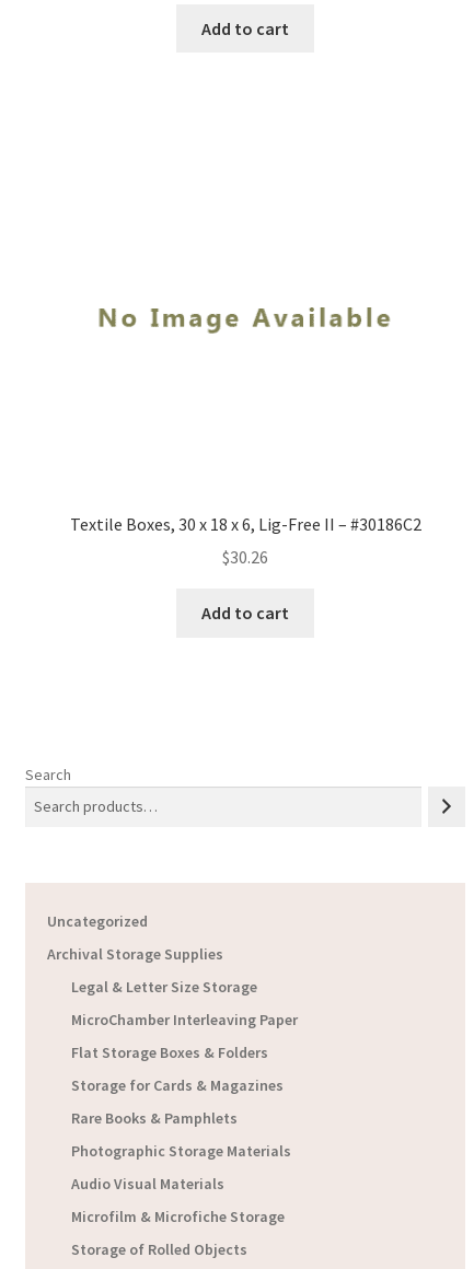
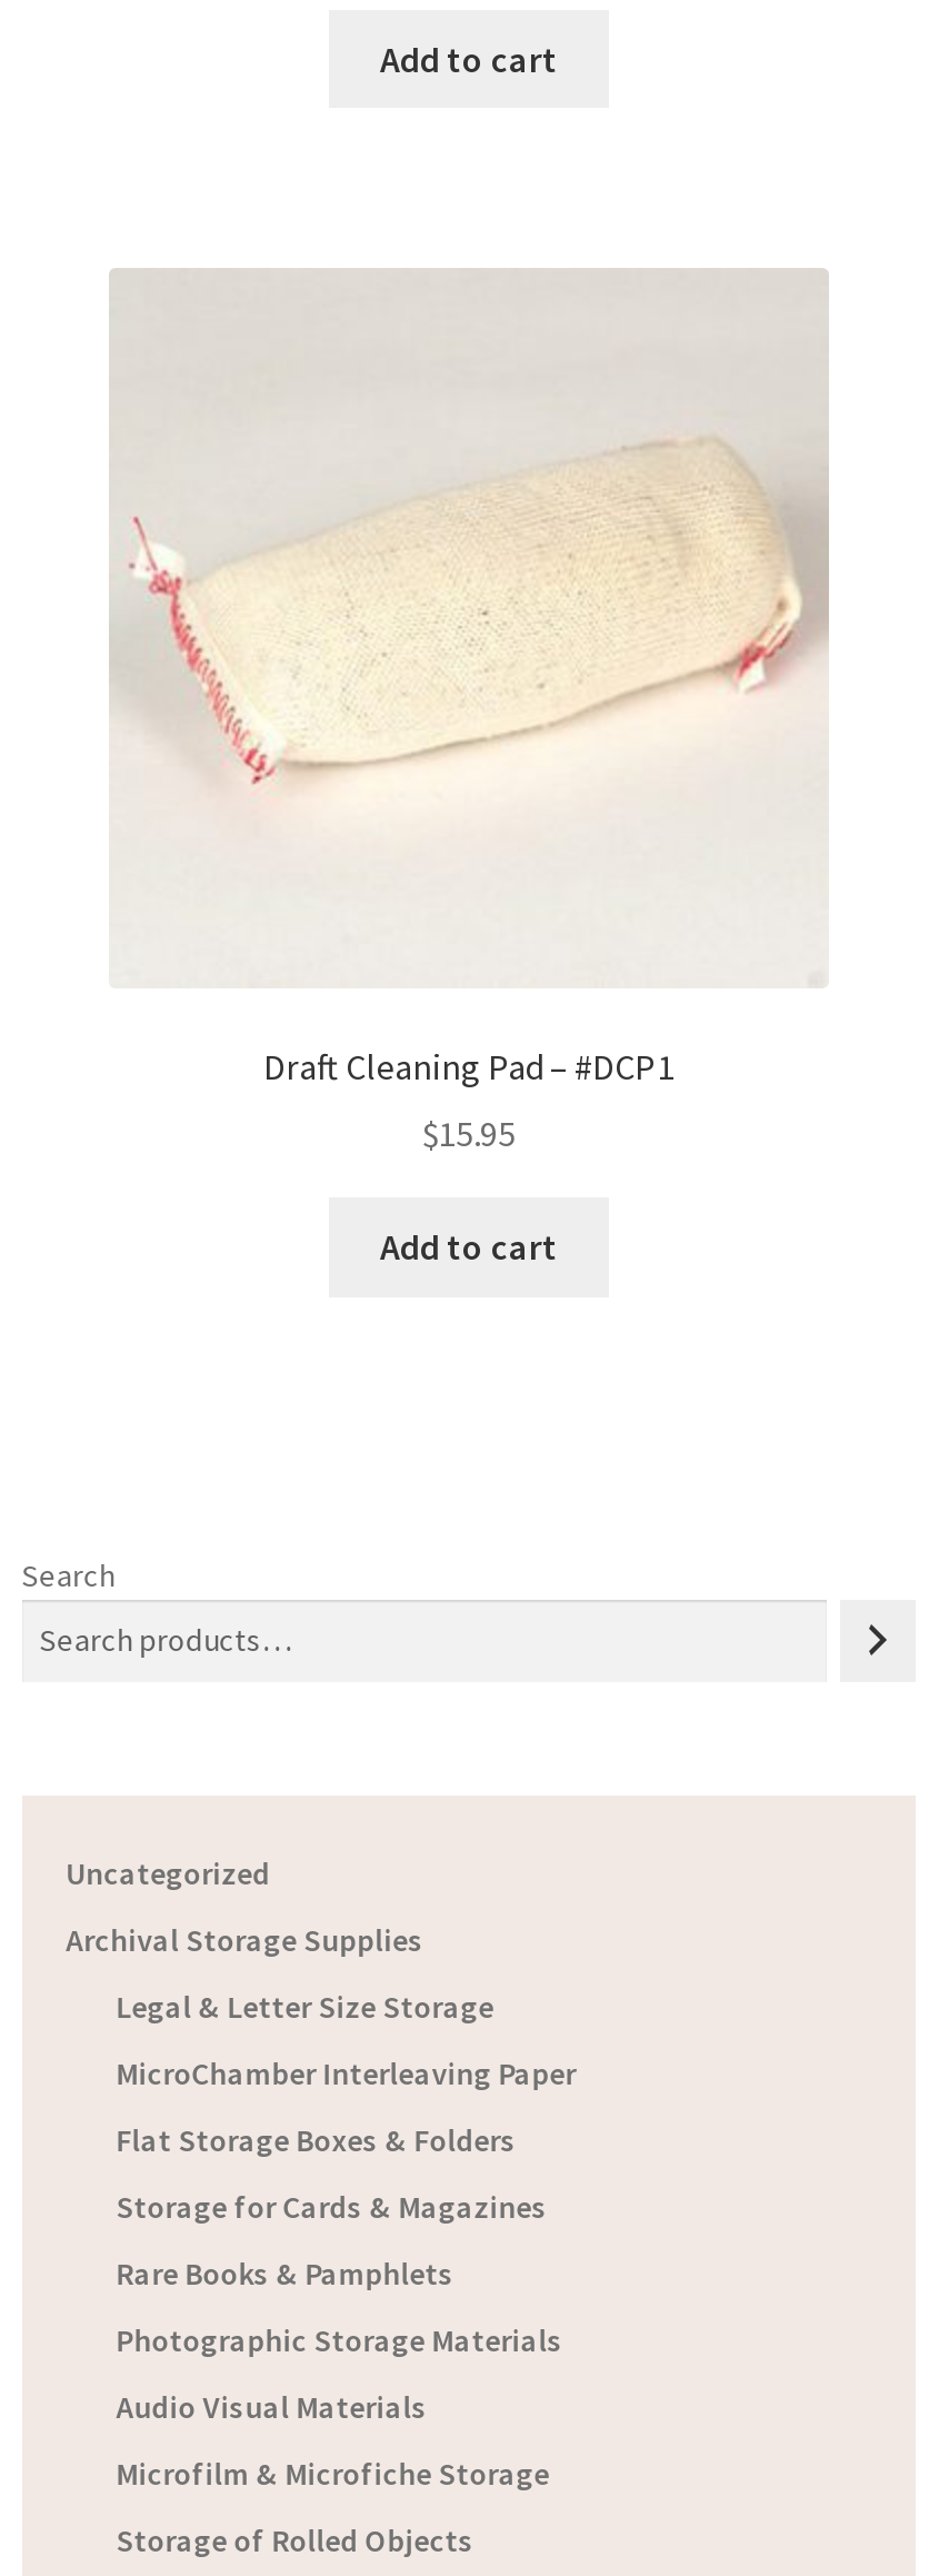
none -> [107,266,831,988] [image]
[70,513,421,535] Textile Boxes, 30 x 18 x 6, Lig-Free II – #30186C2 -> [263,1044,675,1088] Draft Cleaning Pad – #DCP1
[222,546,268,568] $30.26 -> [422,1112,516,1156] $15.95

